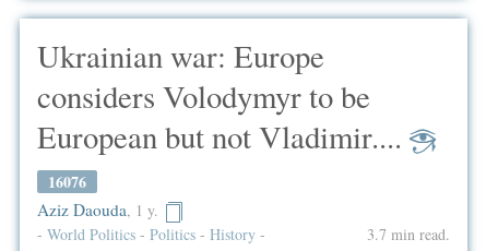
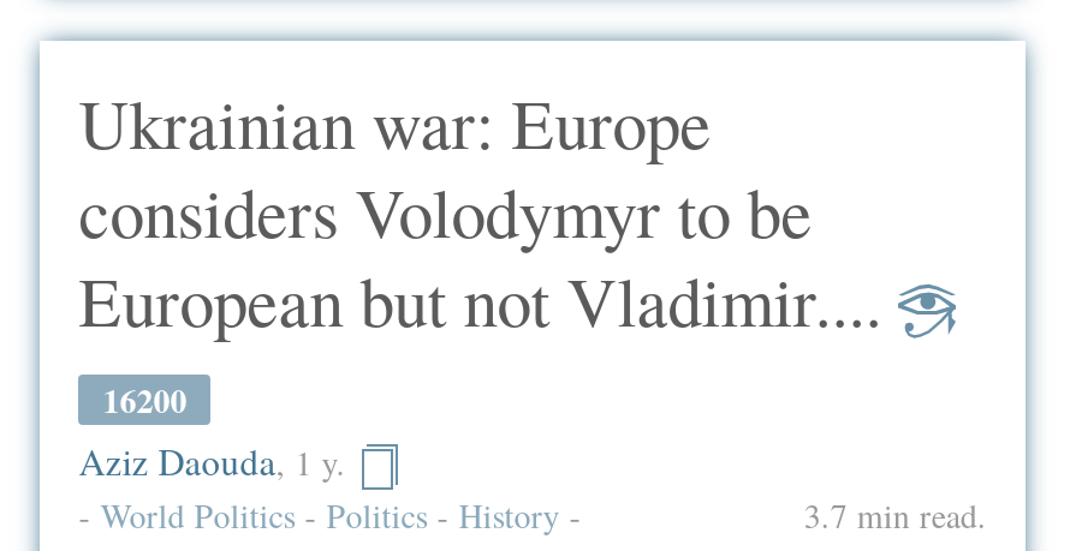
[48,171,86,193] 16076 -> [103,375,187,426] 16200

